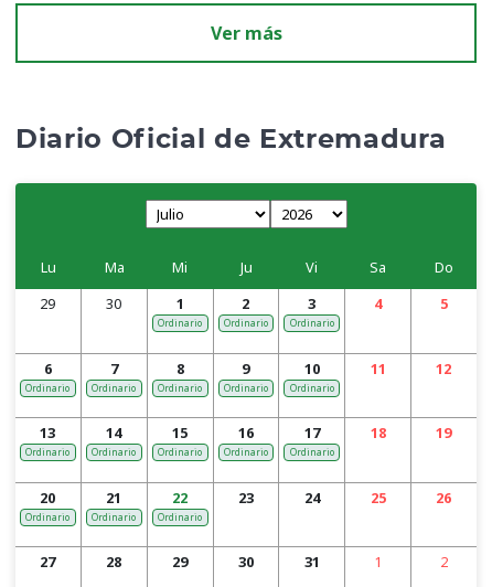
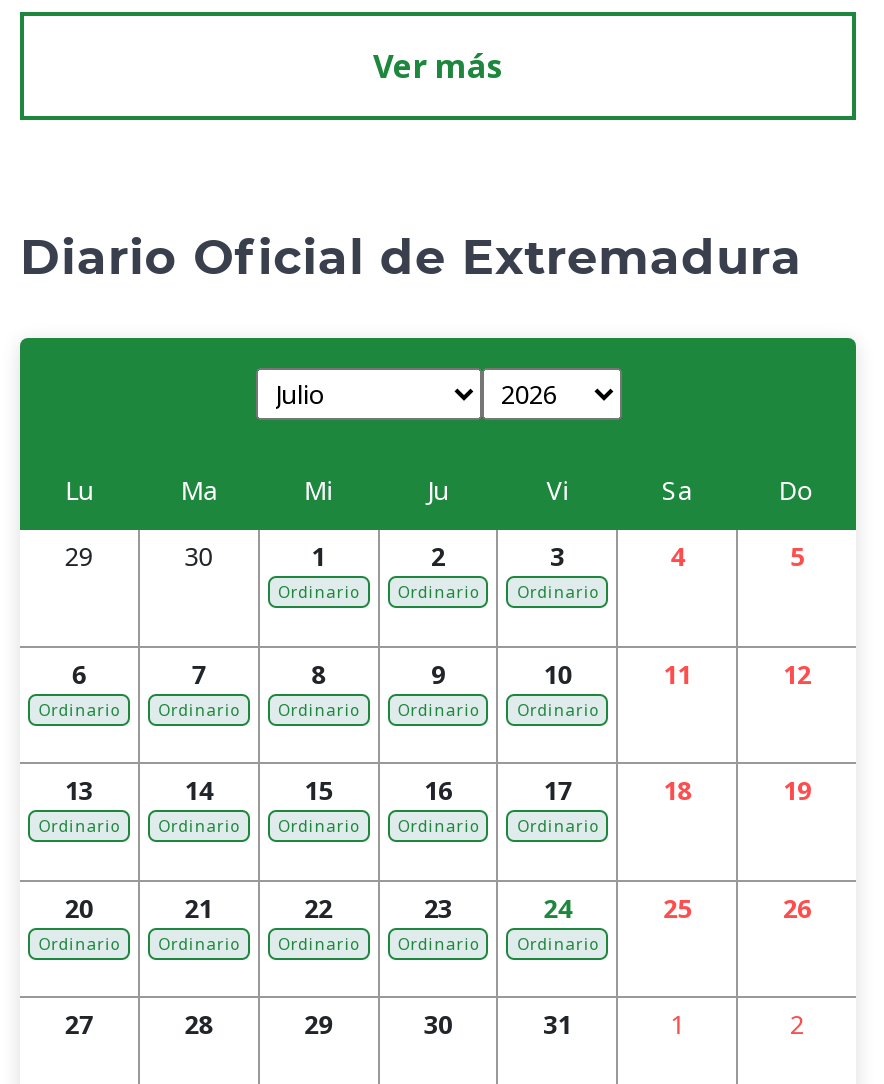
none -> [398,931,478,953] Ordinario
none -> [518,931,598,953] Ordinario

